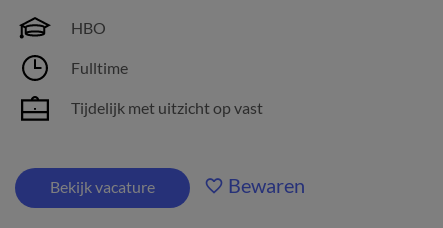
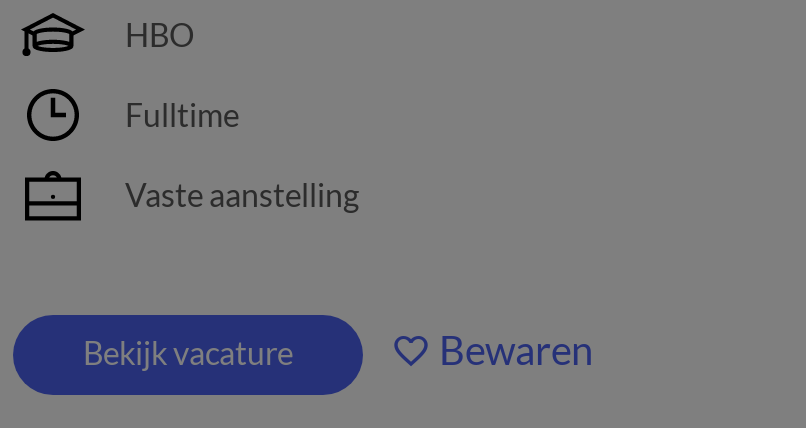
[71,98,263,117] Tijdelijk met uitzicht op vast -> [125,175,359,213] Vaste aanstelling

